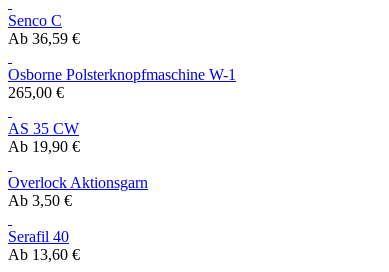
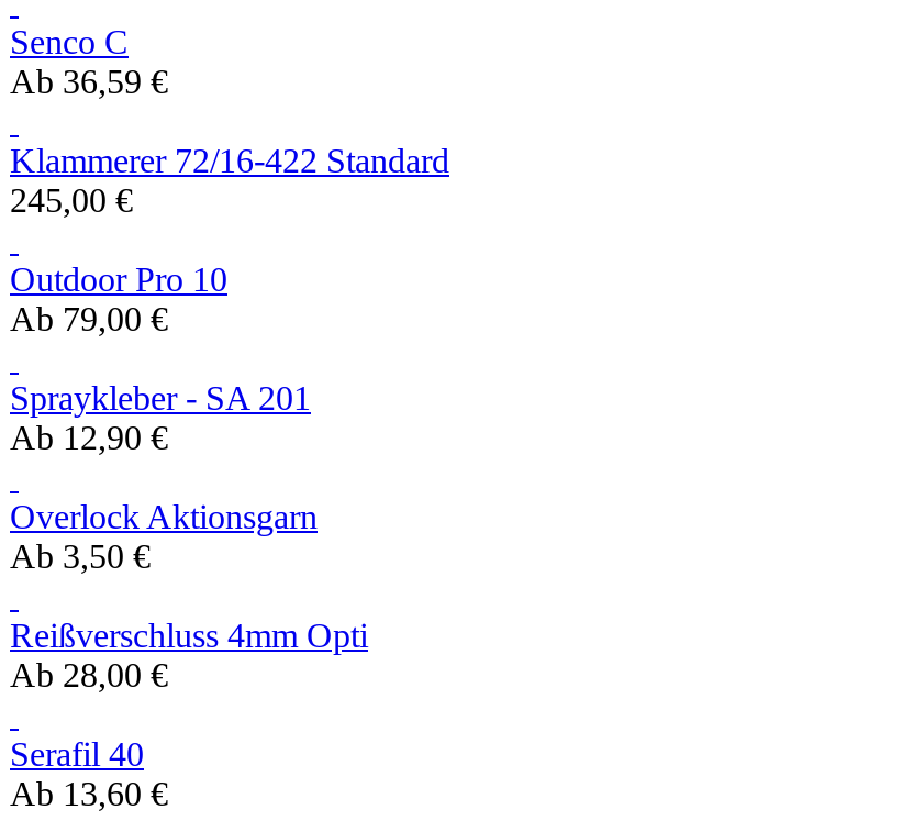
[8,66,236,155] Osborne Polsterknopfmaschine W-1 | 265,00 € | AS 35 CW | Ab 19,90 € -> [10,141,449,455] Klammerer 72/16-422 Standard | 245,00 € | Outdoor Pro 10 | Ab 79,00 € | Spraykleber - SA 201 | Ab 12,90 €
none -> [10,616,368,693] Reißverschluss 4mm Opti | Ab 28,00 €

